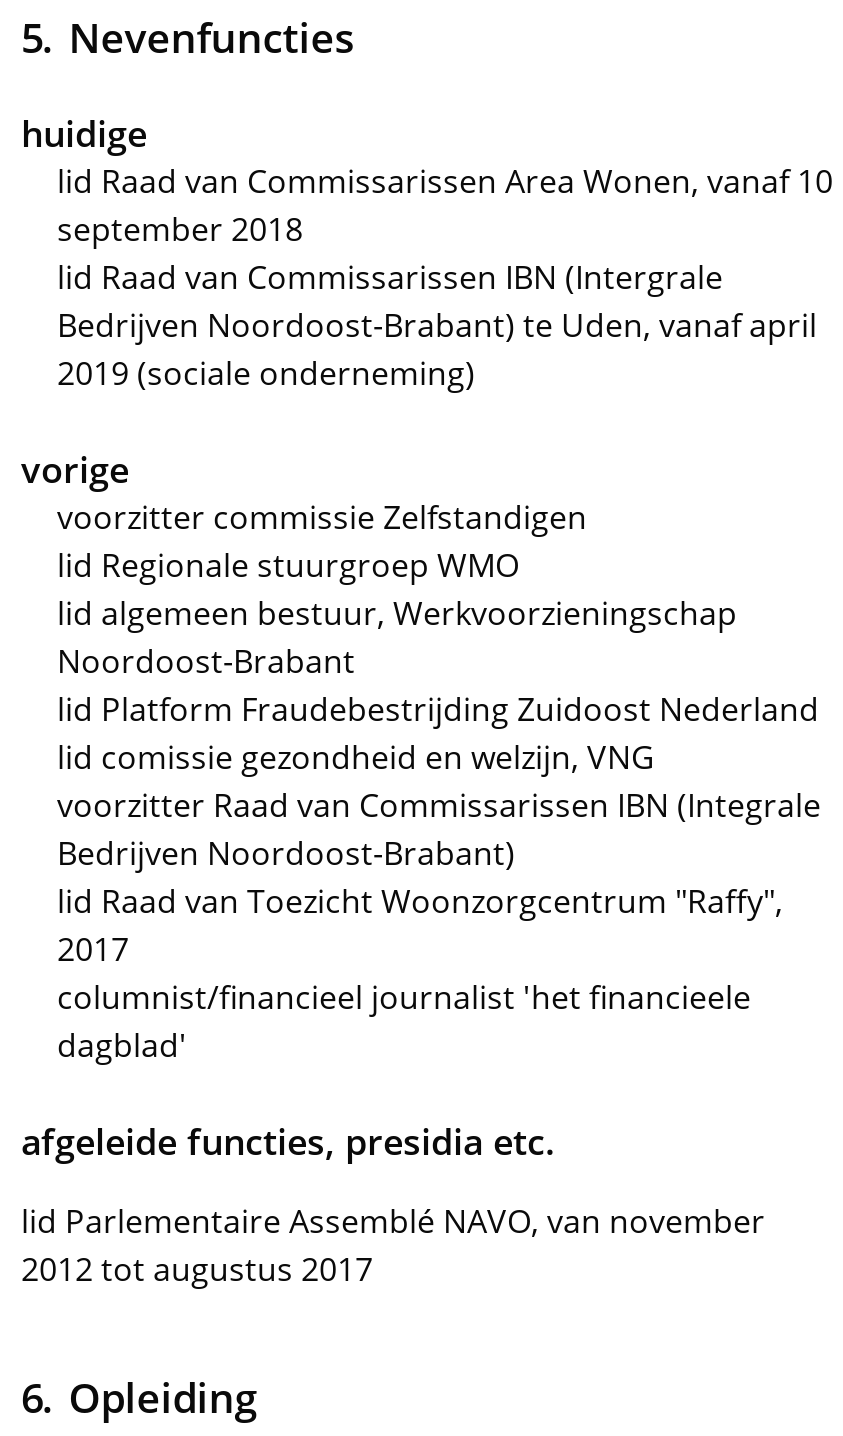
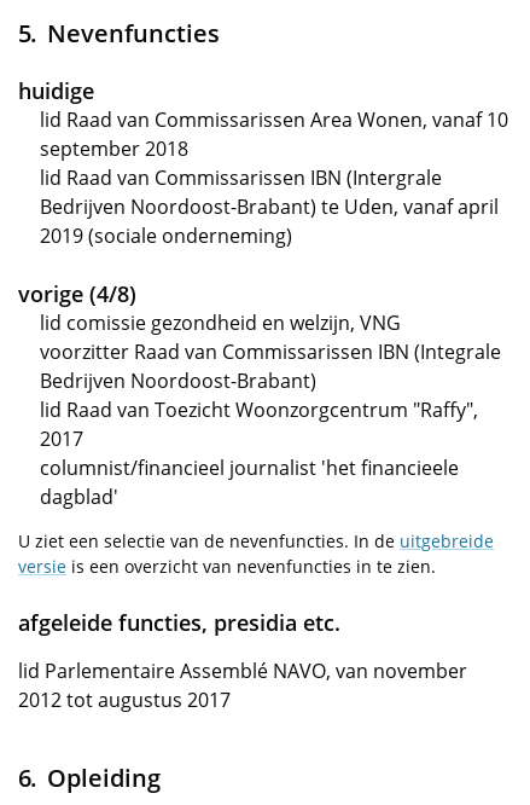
[21,445,819,731] vorige | voorzitter commissie Zelfstandigen | lid Regionale stuurgroep WMO | lid algemeen bestuur, Werkvoorzieningschap | Noordoost-Brabant | lid Platform Fraudebestrijding Zuidoost Nederland -> [18,279,136,308] vorige (4/8)
moved [57,735,821,1067] -> [40,309,501,510]: lid comissie gezondheid en welzijn, VNG | voorzitter Raad van Commissarissen IBN (Integrale | Bedrijven Noordoost-Brabant) | lid Raad van Toezicht Woonzorgcentrum "Raffy", | 2017 | columnist/financieel journalist 'het financieele | dagblad'
none -> [18,529,494,578] U ziet een selectie van de nevenfuncties. In de uitgebreide | versie is een overzicht van nevenfuncties in te zien.

